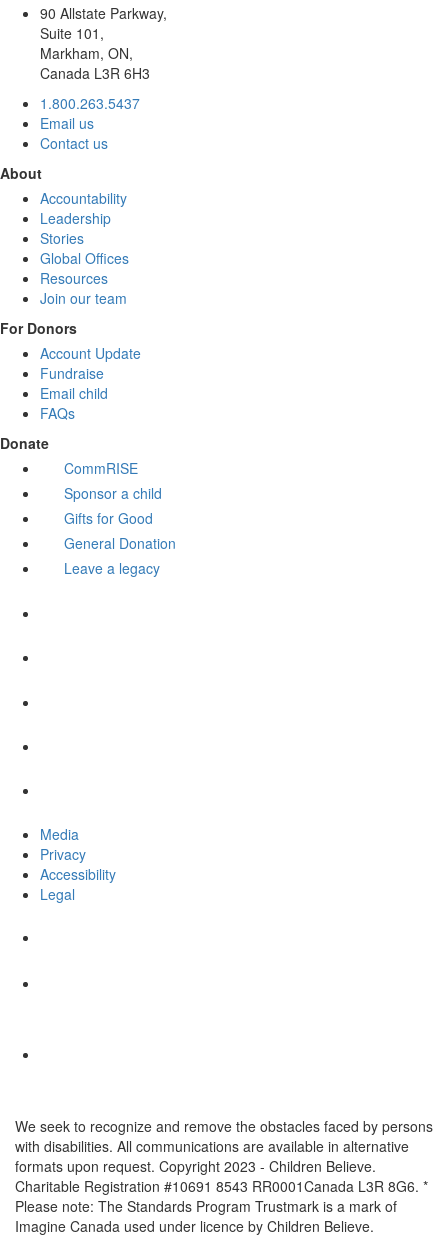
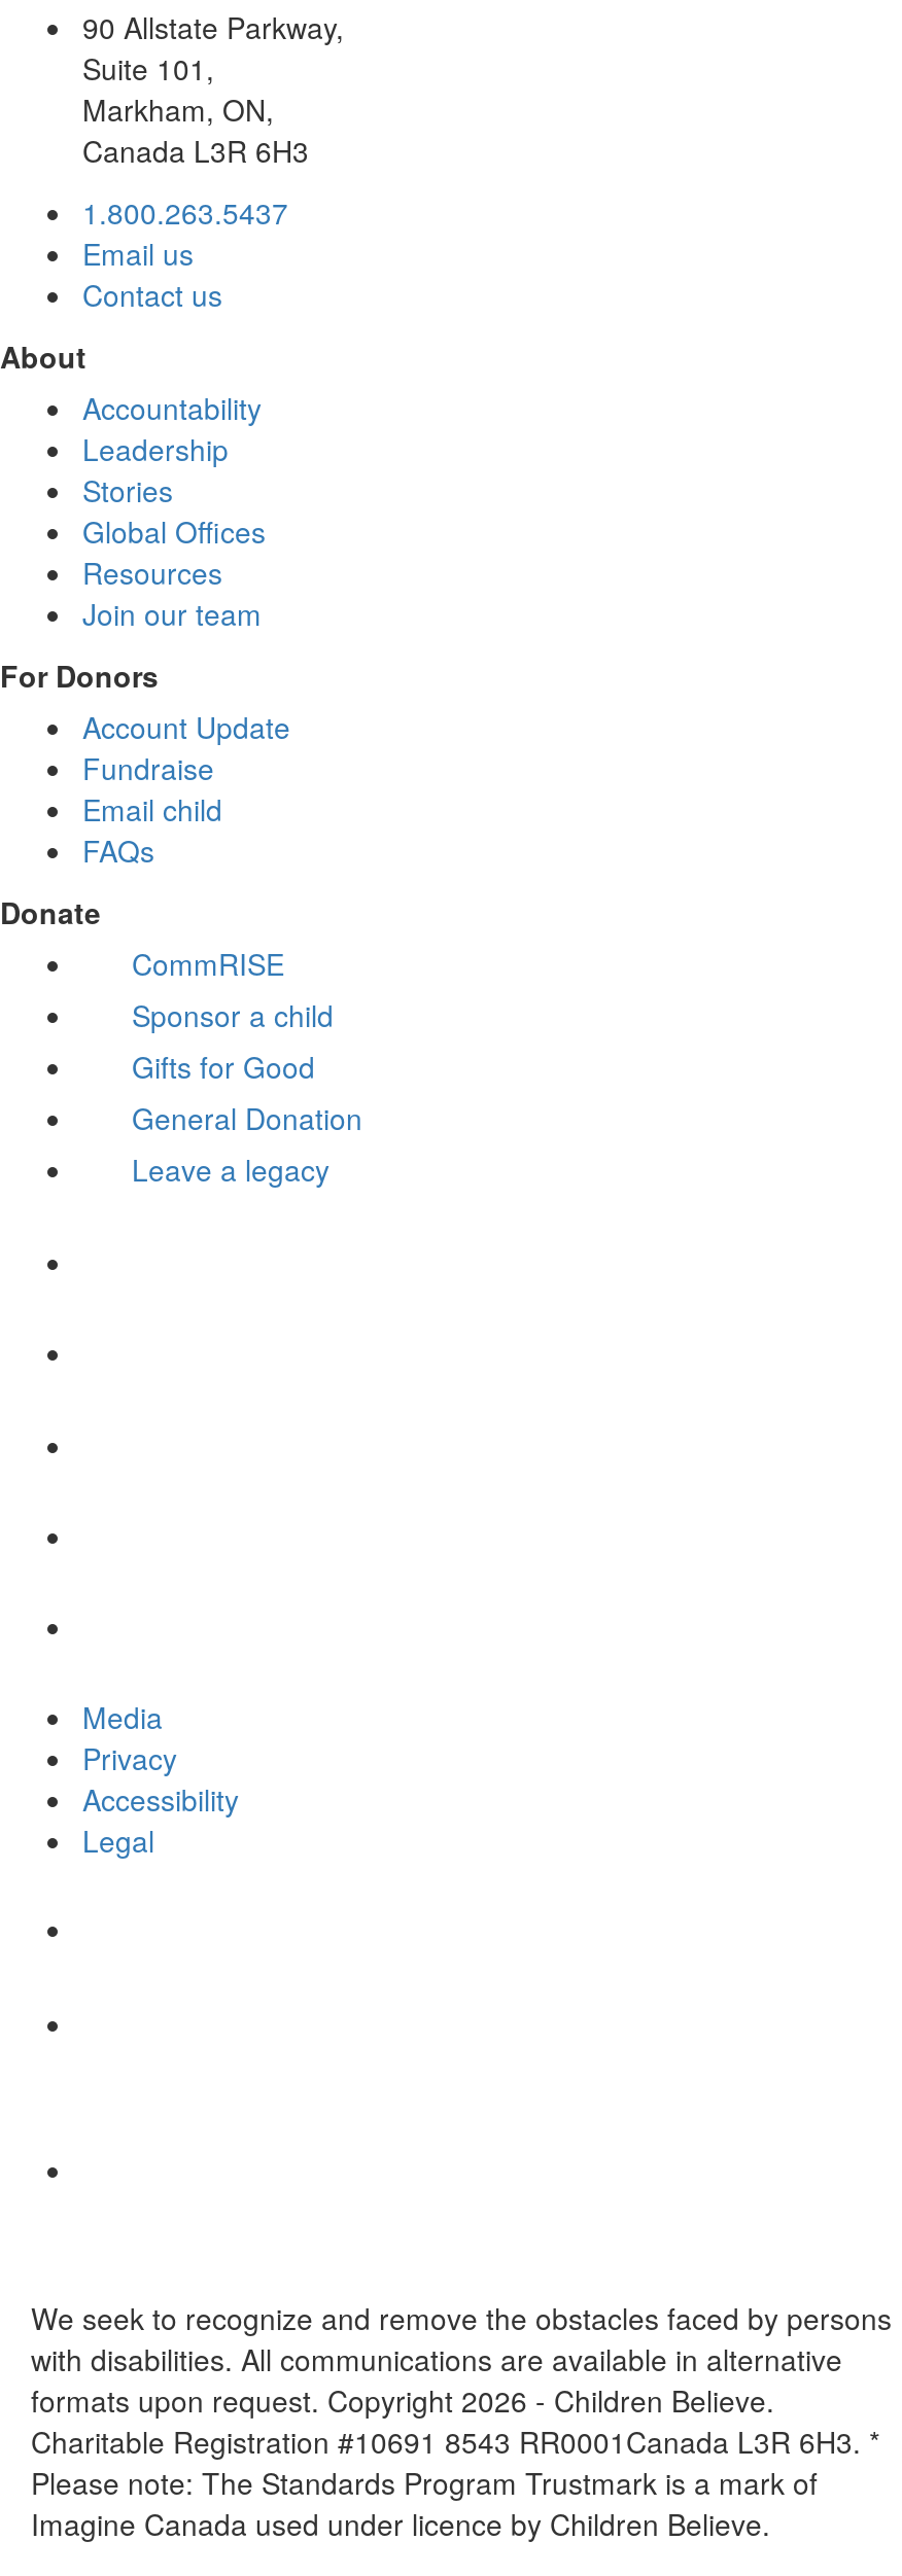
[15,1156,376,1176] formats upon request. Copyright 2023 - Children Believe. -> [31,2379,774,2421] formats upon request. Copyright 2026 - Children Believe.
[15,1176,428,1196] Charitable Registration #10691 8543 RR0001Canada L3R 8G6. * -> [31,2421,879,2462] Charitable Registration #10691 8543 RR0001Canada L3R 6H3. *

